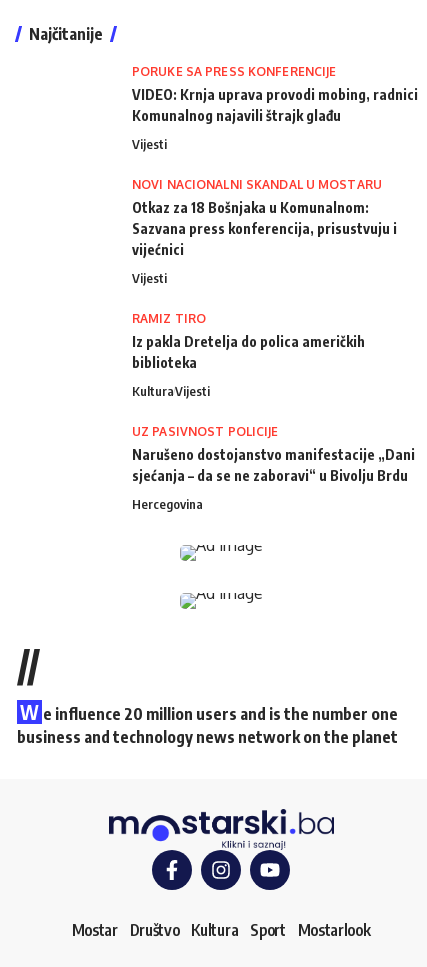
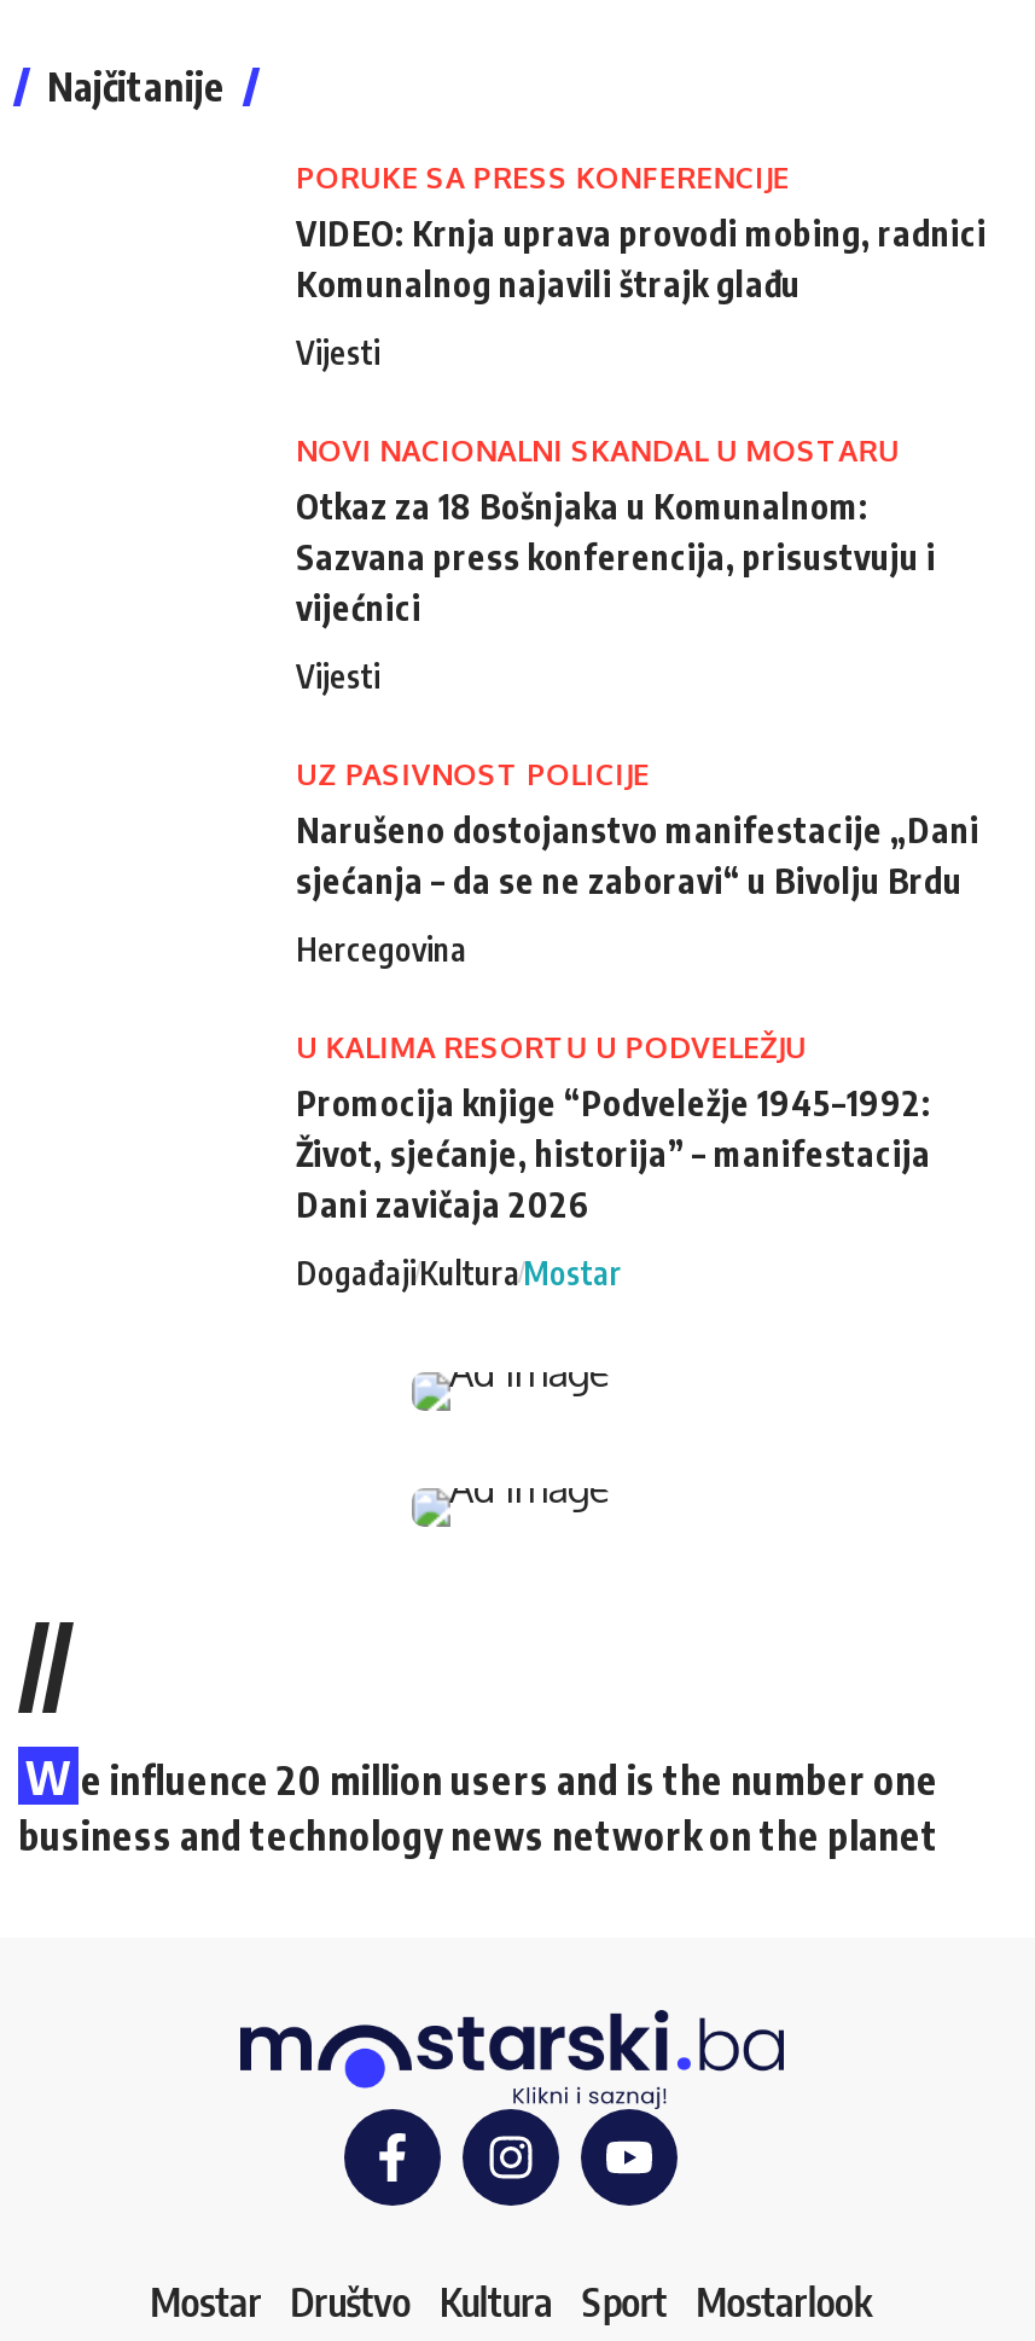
[132,311,365,399] RAMIZ TIRO | Iz pakla Dretelja do polica američkih | biblioteka | KulturaVijesti -> none
moved [132,424,415,512] -> [296,755,979,968]: UZ PASIVNOST POLICIJE | Narušeno dostojanstvo manifestacije „Dani | sjećanja – da se ne zaboravi“ u Bivolju Brdu | Hercegovina
none -> [296,1028,931,1292] U KALIMA RESORTU U PODVELEŽJU | Promocija knjige “Podveležje 1945–1992: | Život, sjećanje, historija” – manifestacija | Dani zavičaja 2026 | DogađajiKultura Mostar

